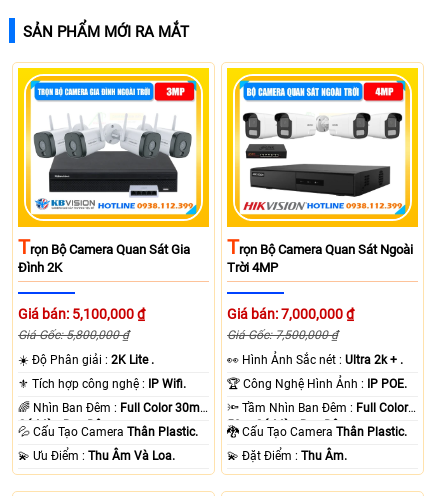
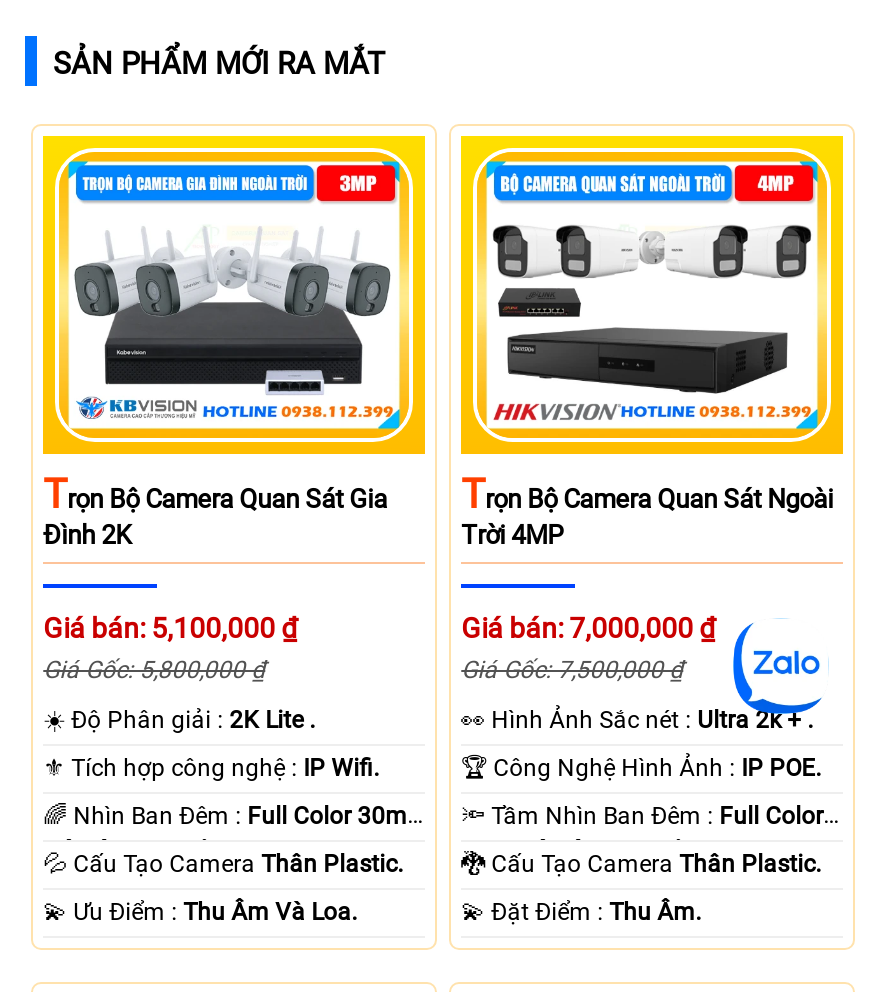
none -> [731,622,821,700] [image]

